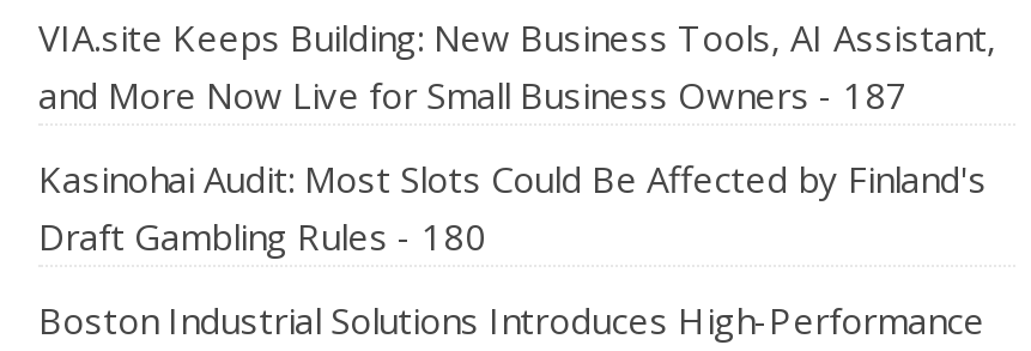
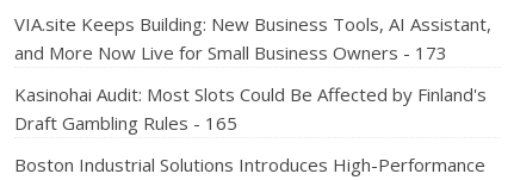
[38,71,908,119] and More Now Live for Small Business Owners - 187 -> [14,41,447,64] and More Now Live for Small Business Owners - 173
[38,212,486,260] Draft Gambling Rules - 180 -> [14,111,237,135] Draft Gambling Rules - 165

